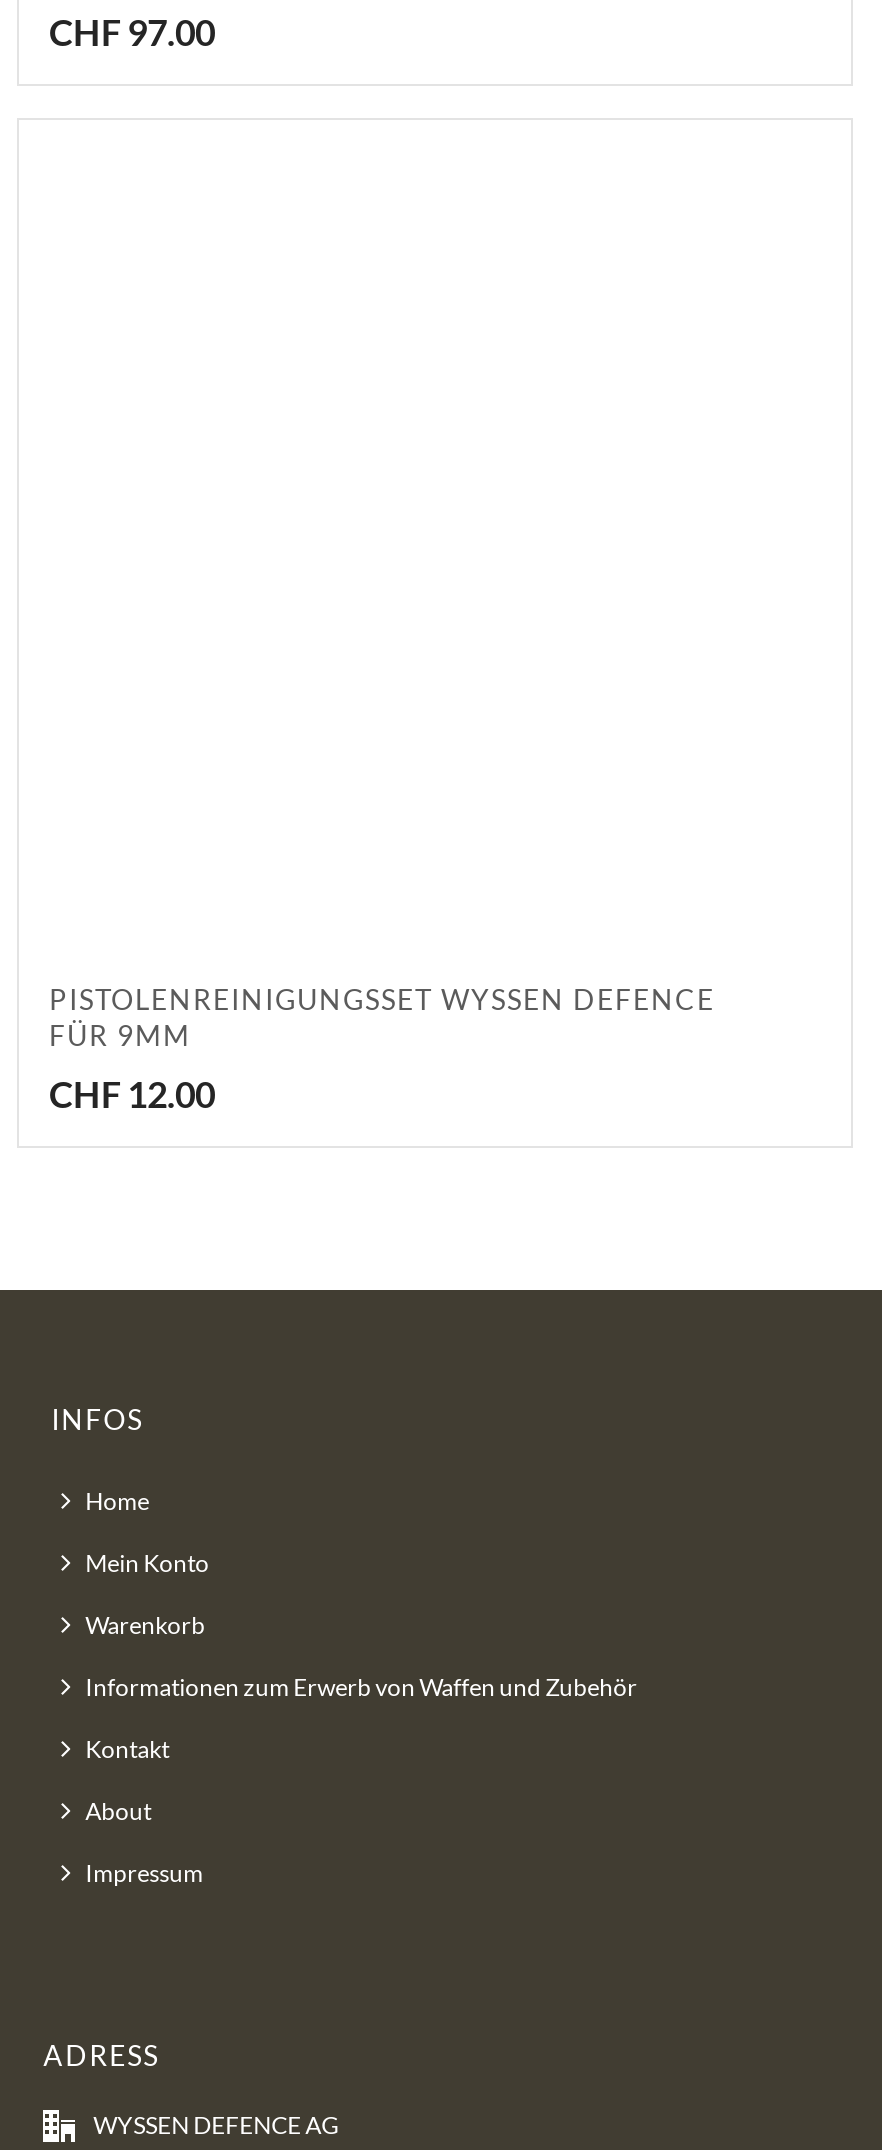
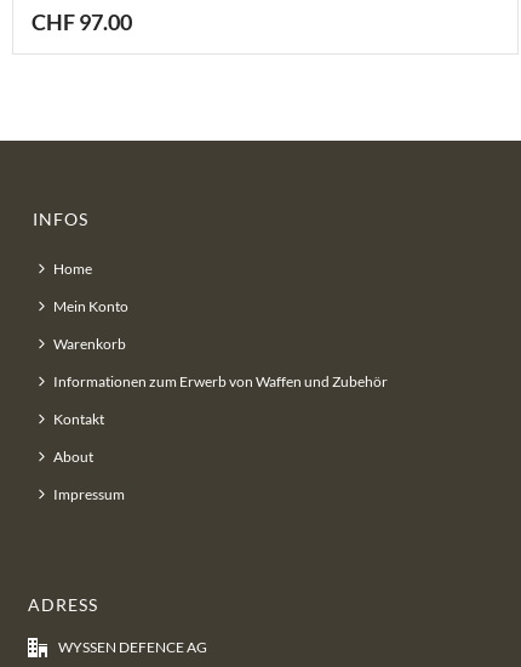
[49,981,715,1115] PISTOLENREINIGUNGSSET WYSSEN DEFENCE | FÜR 9MM | CHF 12.00 -> none

